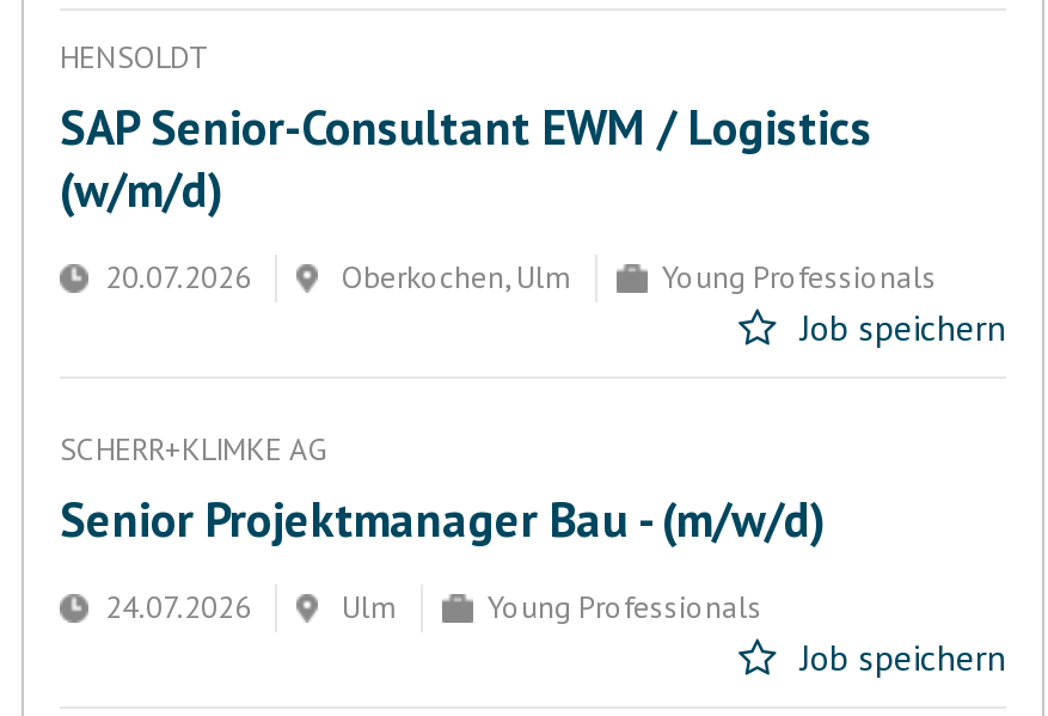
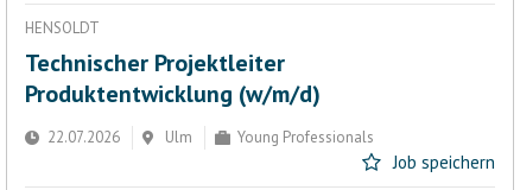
[60,97,1006,628] SAP Senior-Consultant EWM / Logistics | (w/m/d) | 20.07.2026 | Oberkochen, Ulm | Young Professionals | Job speichern | SCHERR+KLIMKE AG | Senior Projektmanager Bau - (m/w/d) | 24.07.2026 -> [25,47,321,147] Technischer Projektleiter | Produktentwicklung (w/m/d) | 22.07.2026

